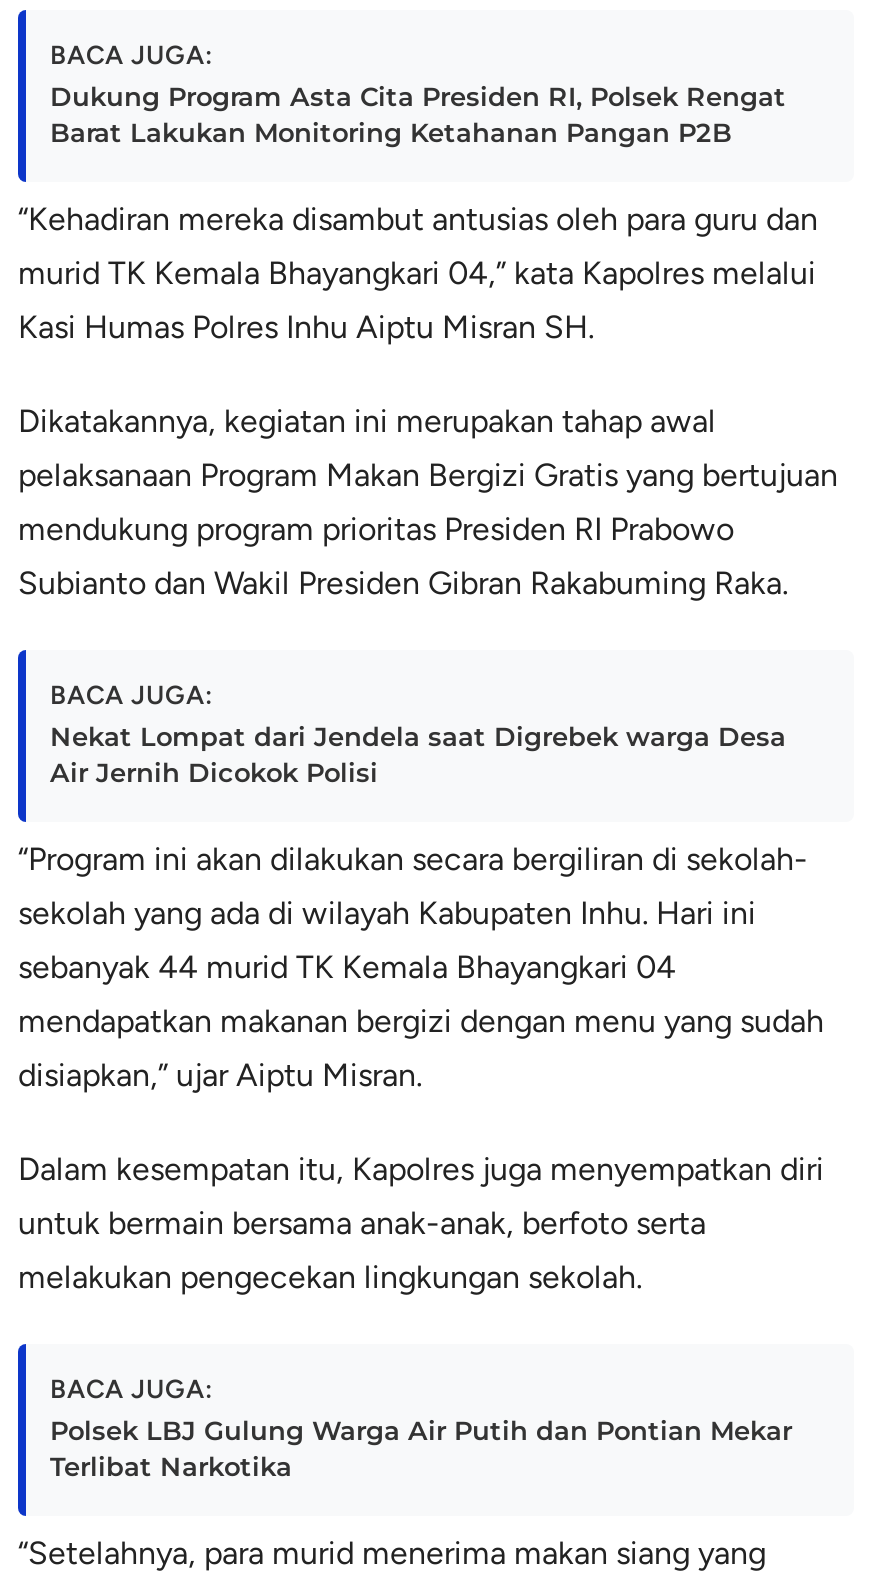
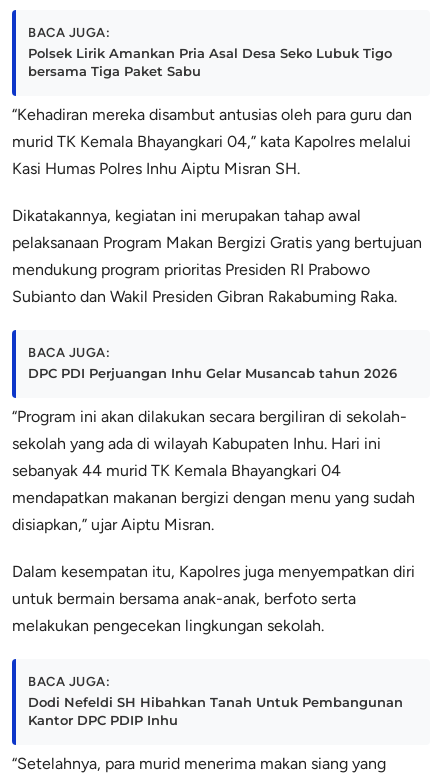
[50,81,786,149] Dukung Program Asta Cita Presiden RI, Polsek Rengat | Barat Lakukan Monitoring Ketahanan Pangan P2B -> [28,45,392,79] Polsek Lirik Amankan Pria Asal Desa Seko Lubuk Tigo | bersama Tiga Paket Sabu
[50,721,786,789] Nekat Lompat dari Jendela saat Digrebek warga Desa | Air Jernih Dicokok Polisi -> [28,365,397,381] DPC PDI Perjuangan Inhu Gelar Musancab tahun 2026
[50,1415,792,1483] Polsek LBJ Gulung Warga Air Putih dan Pontian Mekar | Terlibat Narkotika -> [28,694,403,728] Dodi Nefeldi SH Hibahkan Tanah Untuk Pembangunan | Kantor DPC PDIP Inhu

